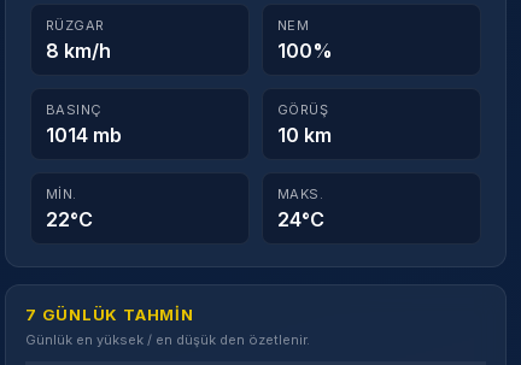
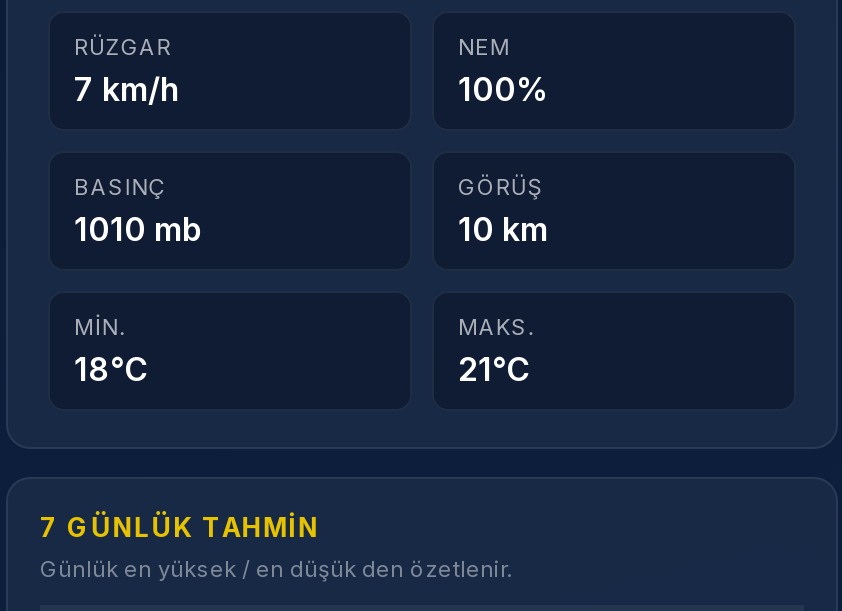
[46,38,111,62] 8 km/h -> [74,68,180,108] 7 km/h
[46,122,122,146] 1014 mb -> [74,208,202,248] 1010 mb
[46,207,93,231] 22°C -> [74,348,148,388] 18°C
[277,207,324,231] 24°C -> [458,348,530,388] 21°C

